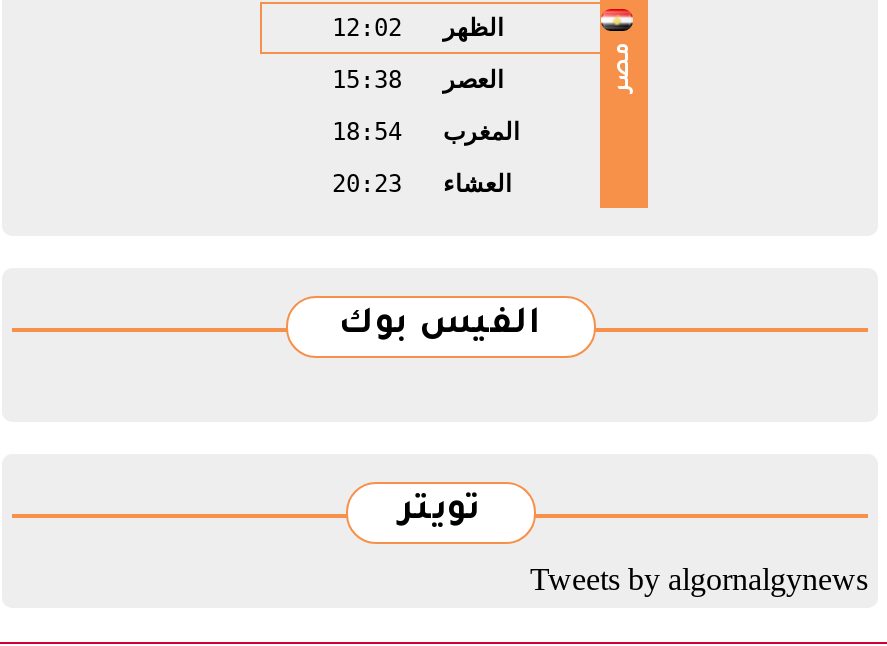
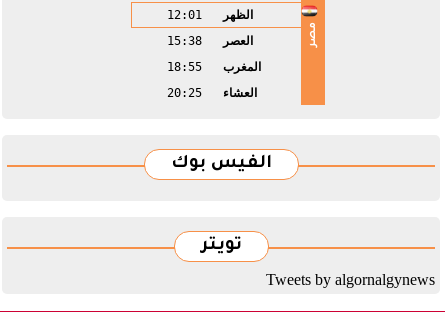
[332,14,503,42] الظهر 12:02 -> [167,8,252,22] الظهر 12:01
[332,118,519,146] المغرب 18:54 -> [167,60,260,74] المغرب 18:55
[332,170,511,198] العشاء 20:23 -> [167,86,256,100] العشاء 20:25

